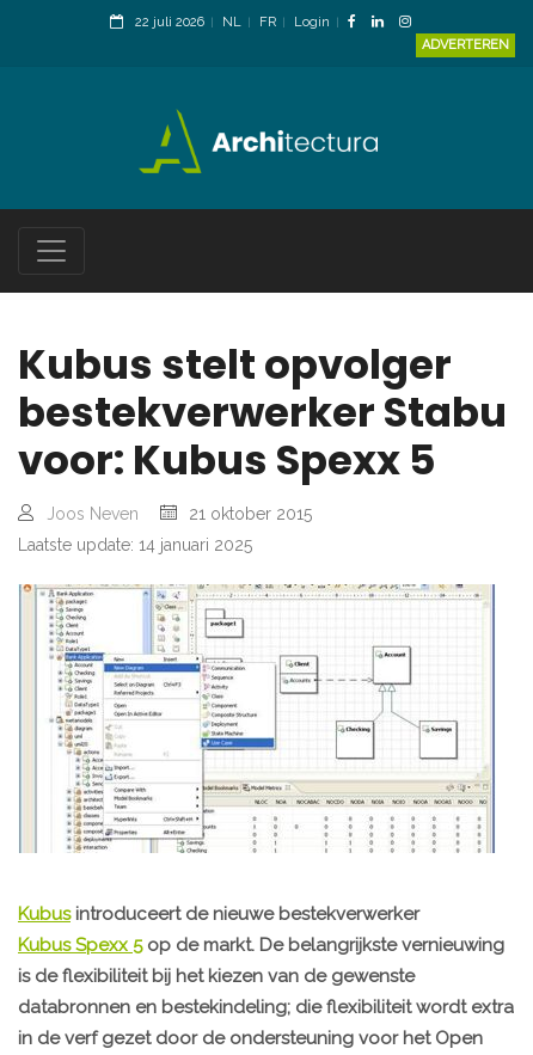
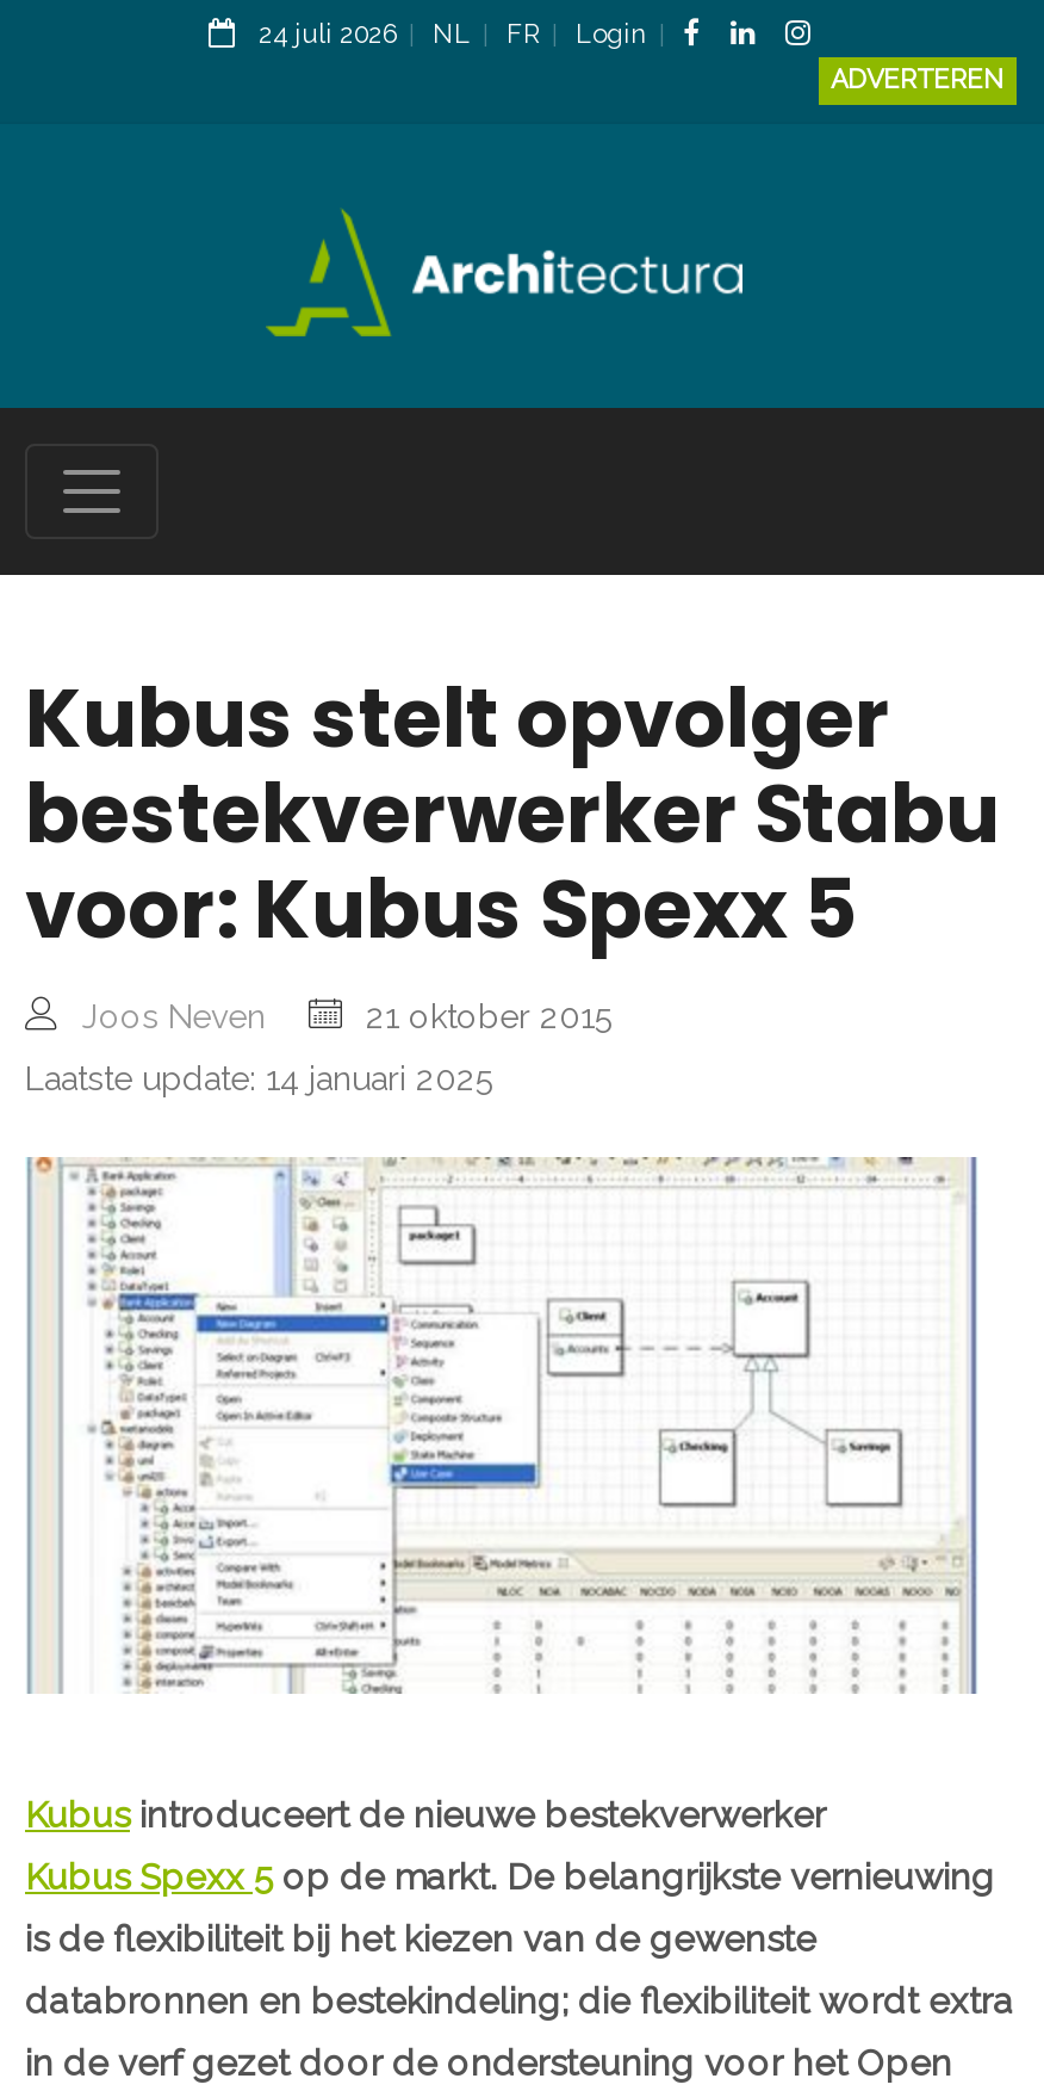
[135,14,330,30] 22 juli 2026 NL FR Login -> [259,19,647,50] 24 juli 2026 NL FR Login

